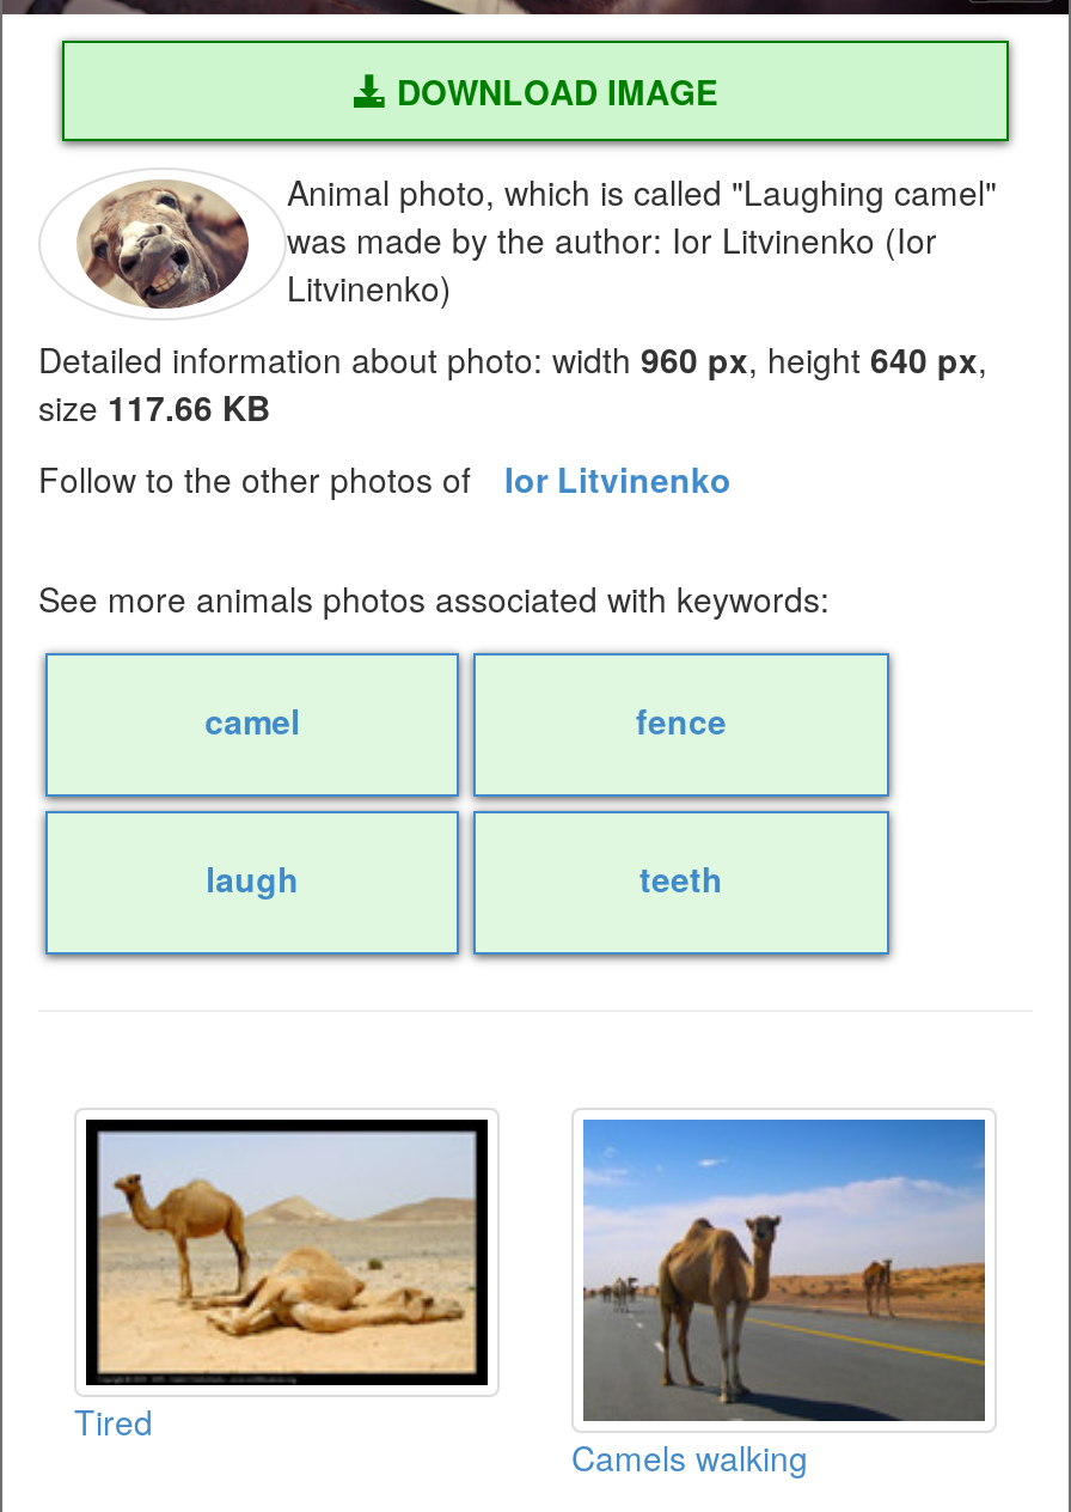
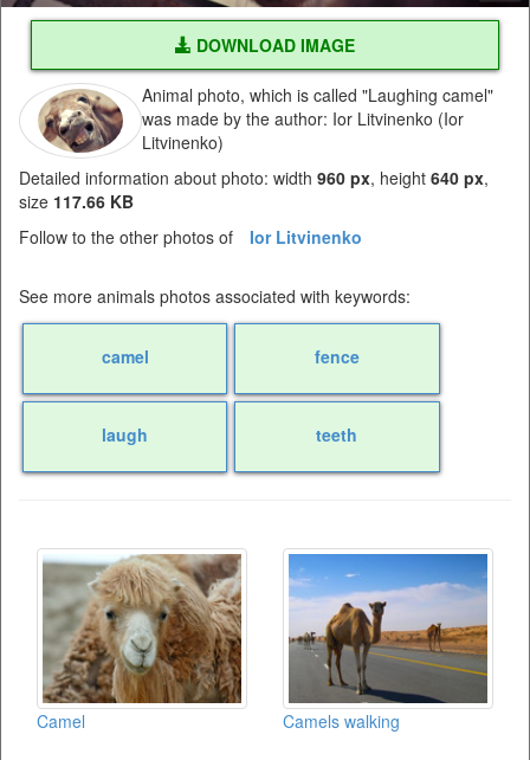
[74,1117,490,1444] [image] | Tired -> [37,553,243,733] [image] | Camel

